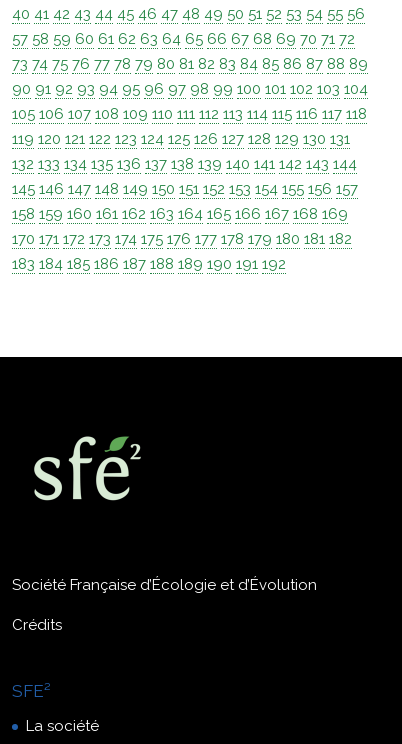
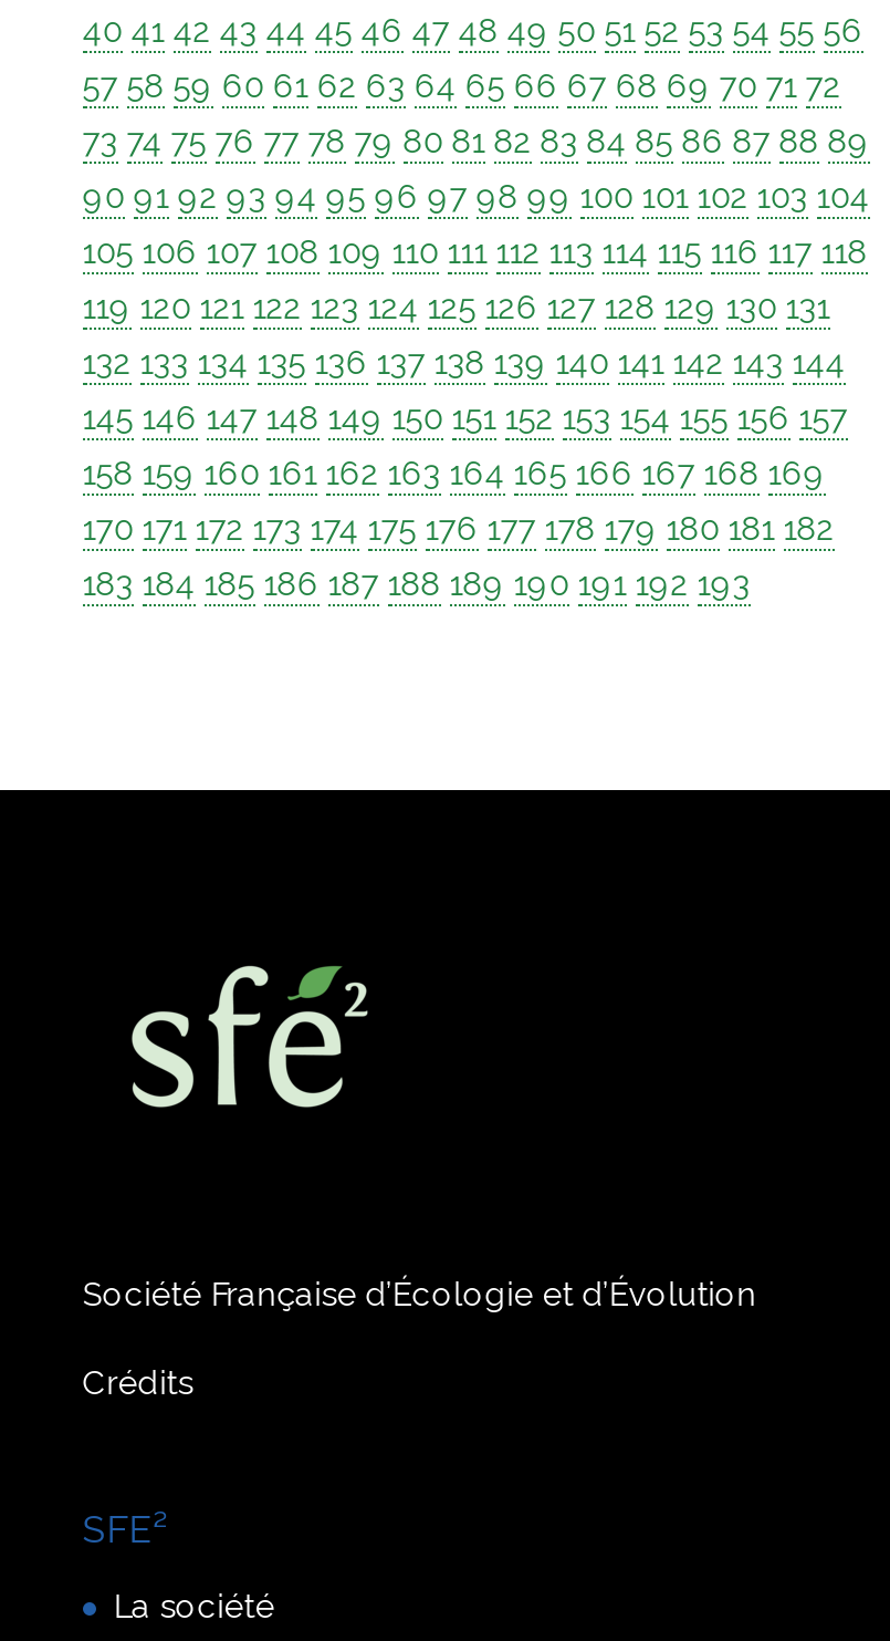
[12,255,286,273] 183 184 185 186 187 188 189 190 191 192 -> [82,564,750,604] 183 184 185 186 187 188 189 190 191 192 193

